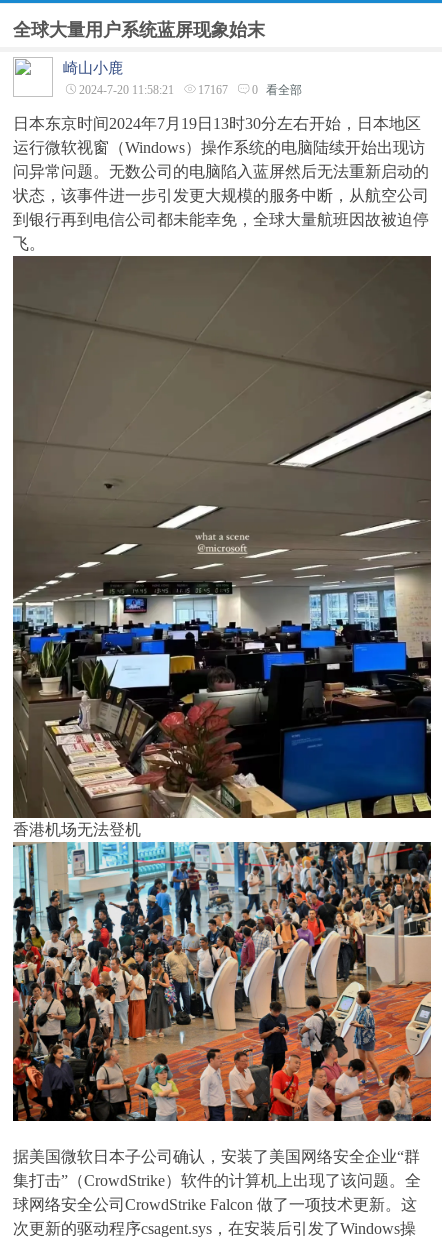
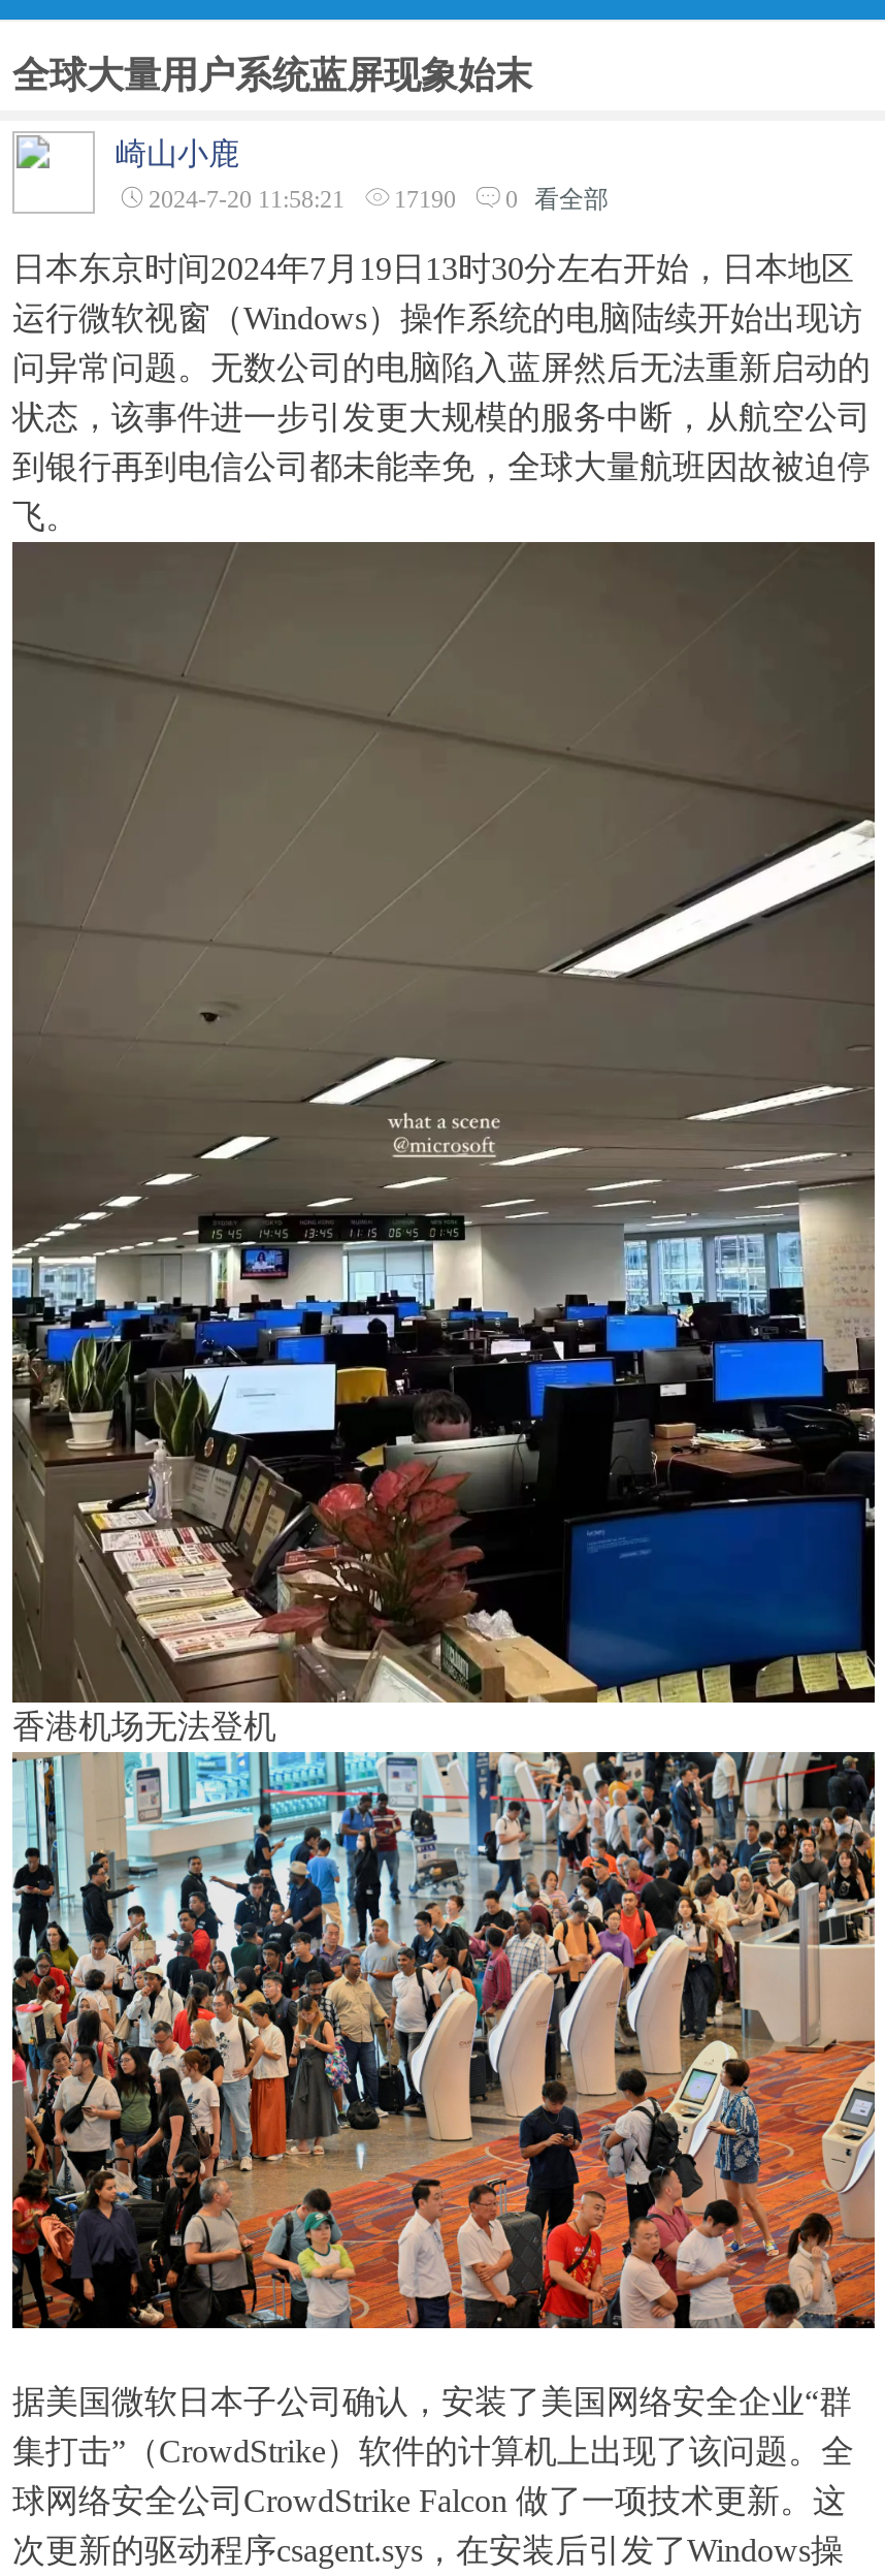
[79,83,302,97] 2024-7-20 11:58:21 17167 0 看全部 -> [149,185,609,214] 2024-7-20 11:58:21 17190 0 看全部

